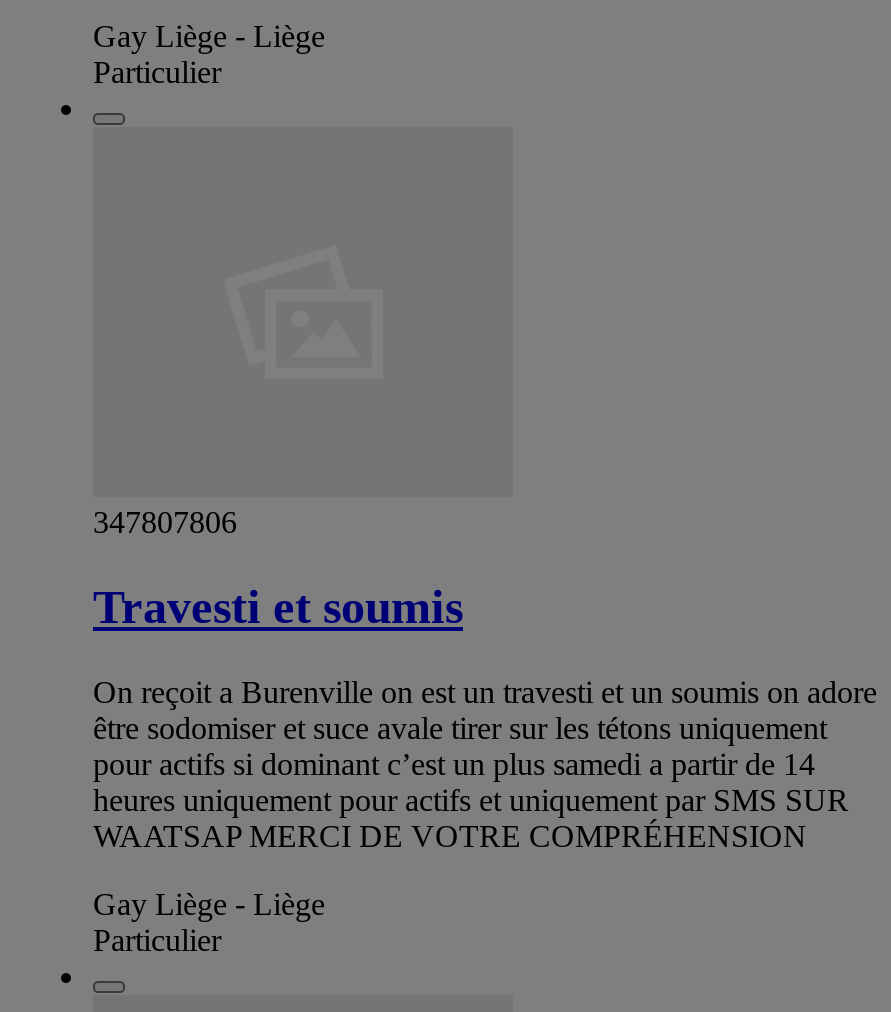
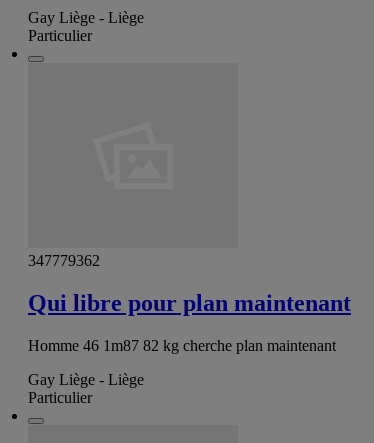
[93,506,237,540] 347807806 -> [28,252,100,269] 347779362
[93,582,463,634] Travesti et soumis -> [28,290,351,316] Qui libre pour plan maintenant
[93,676,877,854] On reçoit a Burenville on est un travesti et un soumis on adore | être sodomiser et suce avale tirer sur les tétons uniquement | pour actifs si dominant c’est un plus samedi a partir de 14 | heures uniquement pour actifs et uniquement par SMS SUR | WAATSAP MERCI DE VOTRE COMPRÉHENSION -> [28,337,336,354] Homme 46 1m87 82 kg cherche plan maintenant

